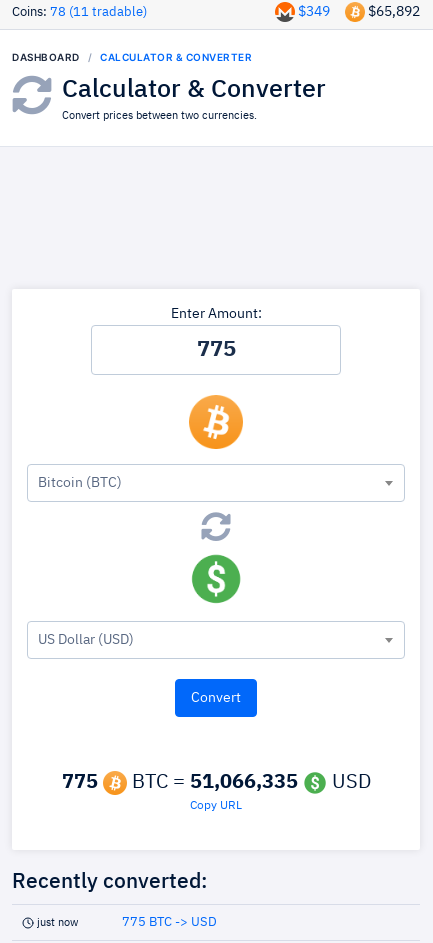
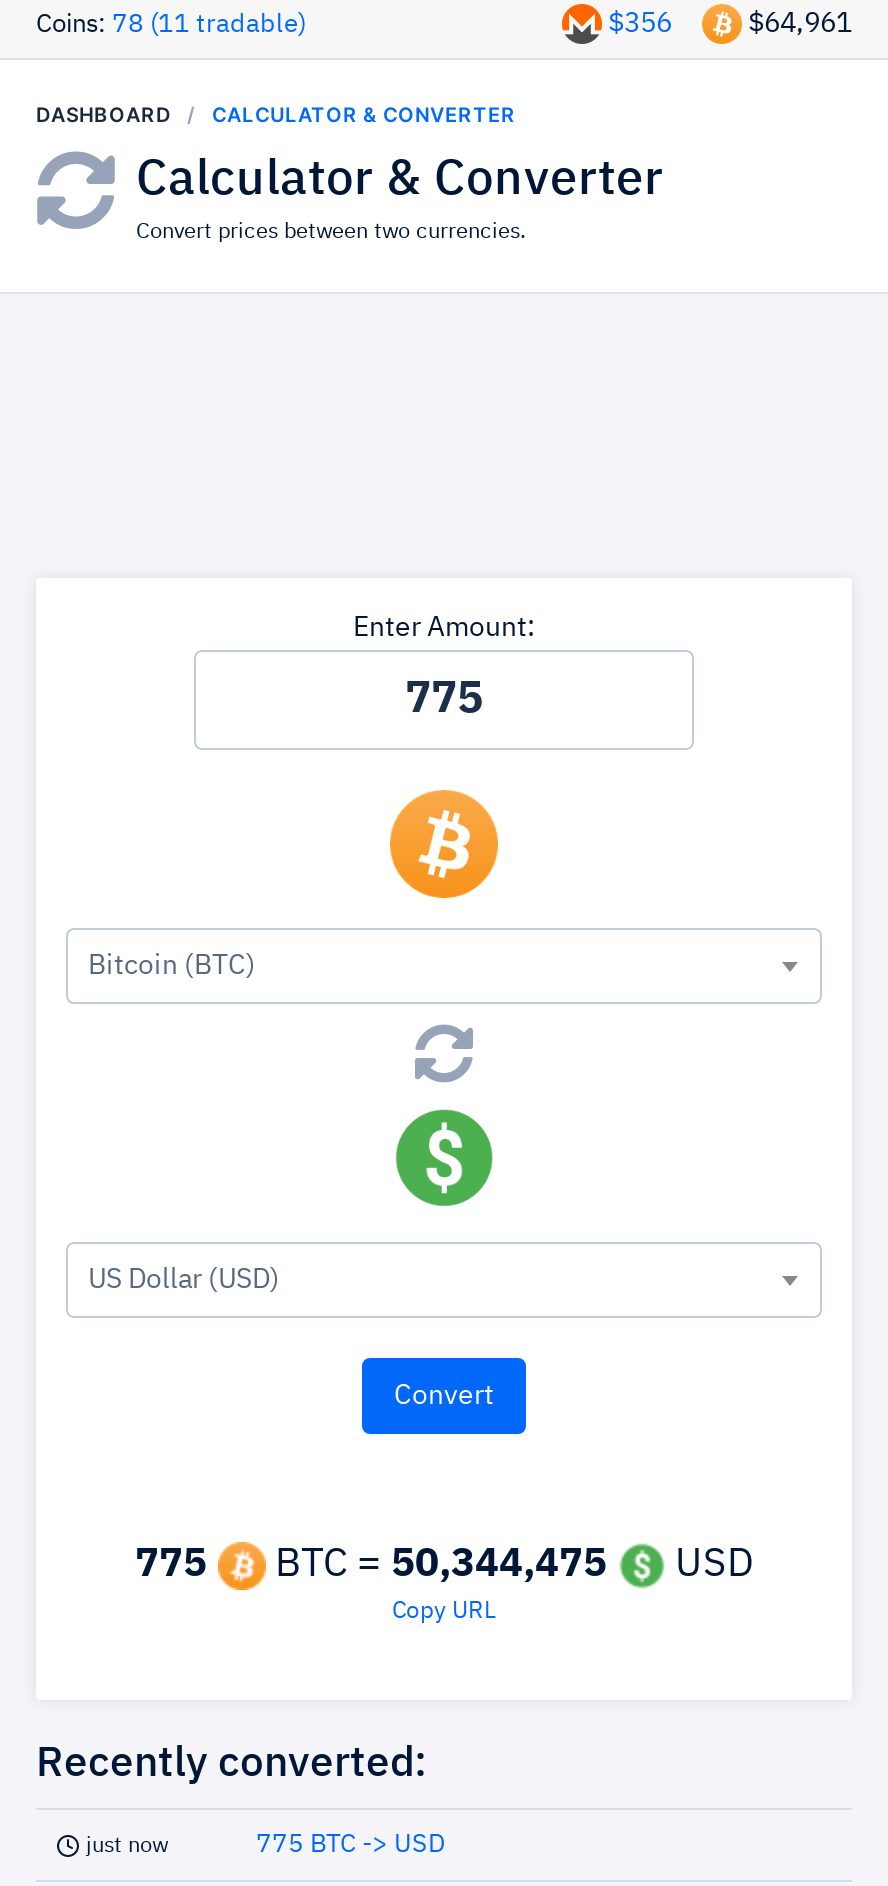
[298,5,330,19] $349 -> [608,10,672,38] $356
[368,5,420,19] $65,892 -> [748,10,852,38] $64,961
[61,772,370,792] 775 BTC = 51,066,335 USD -> [135,1544,753,1584] 775 BTC = 50,344,475 USD

